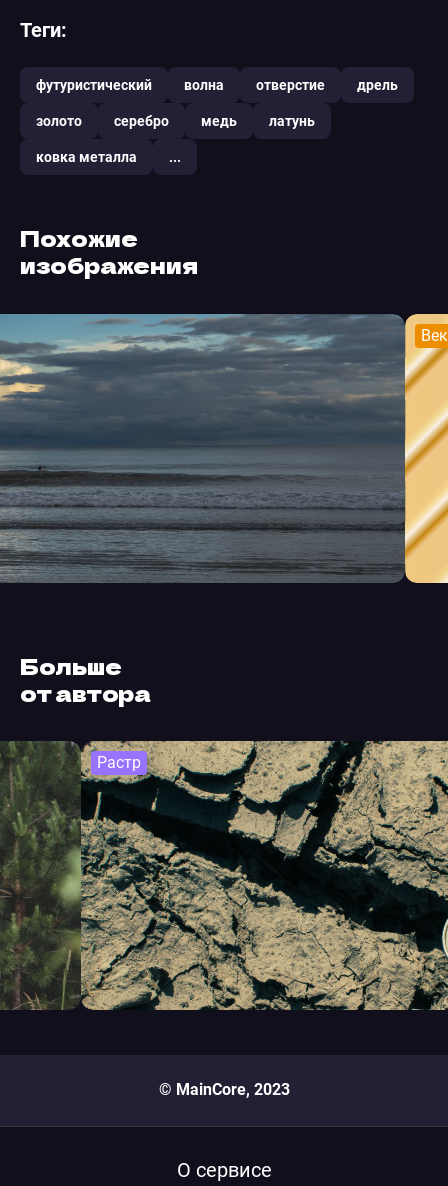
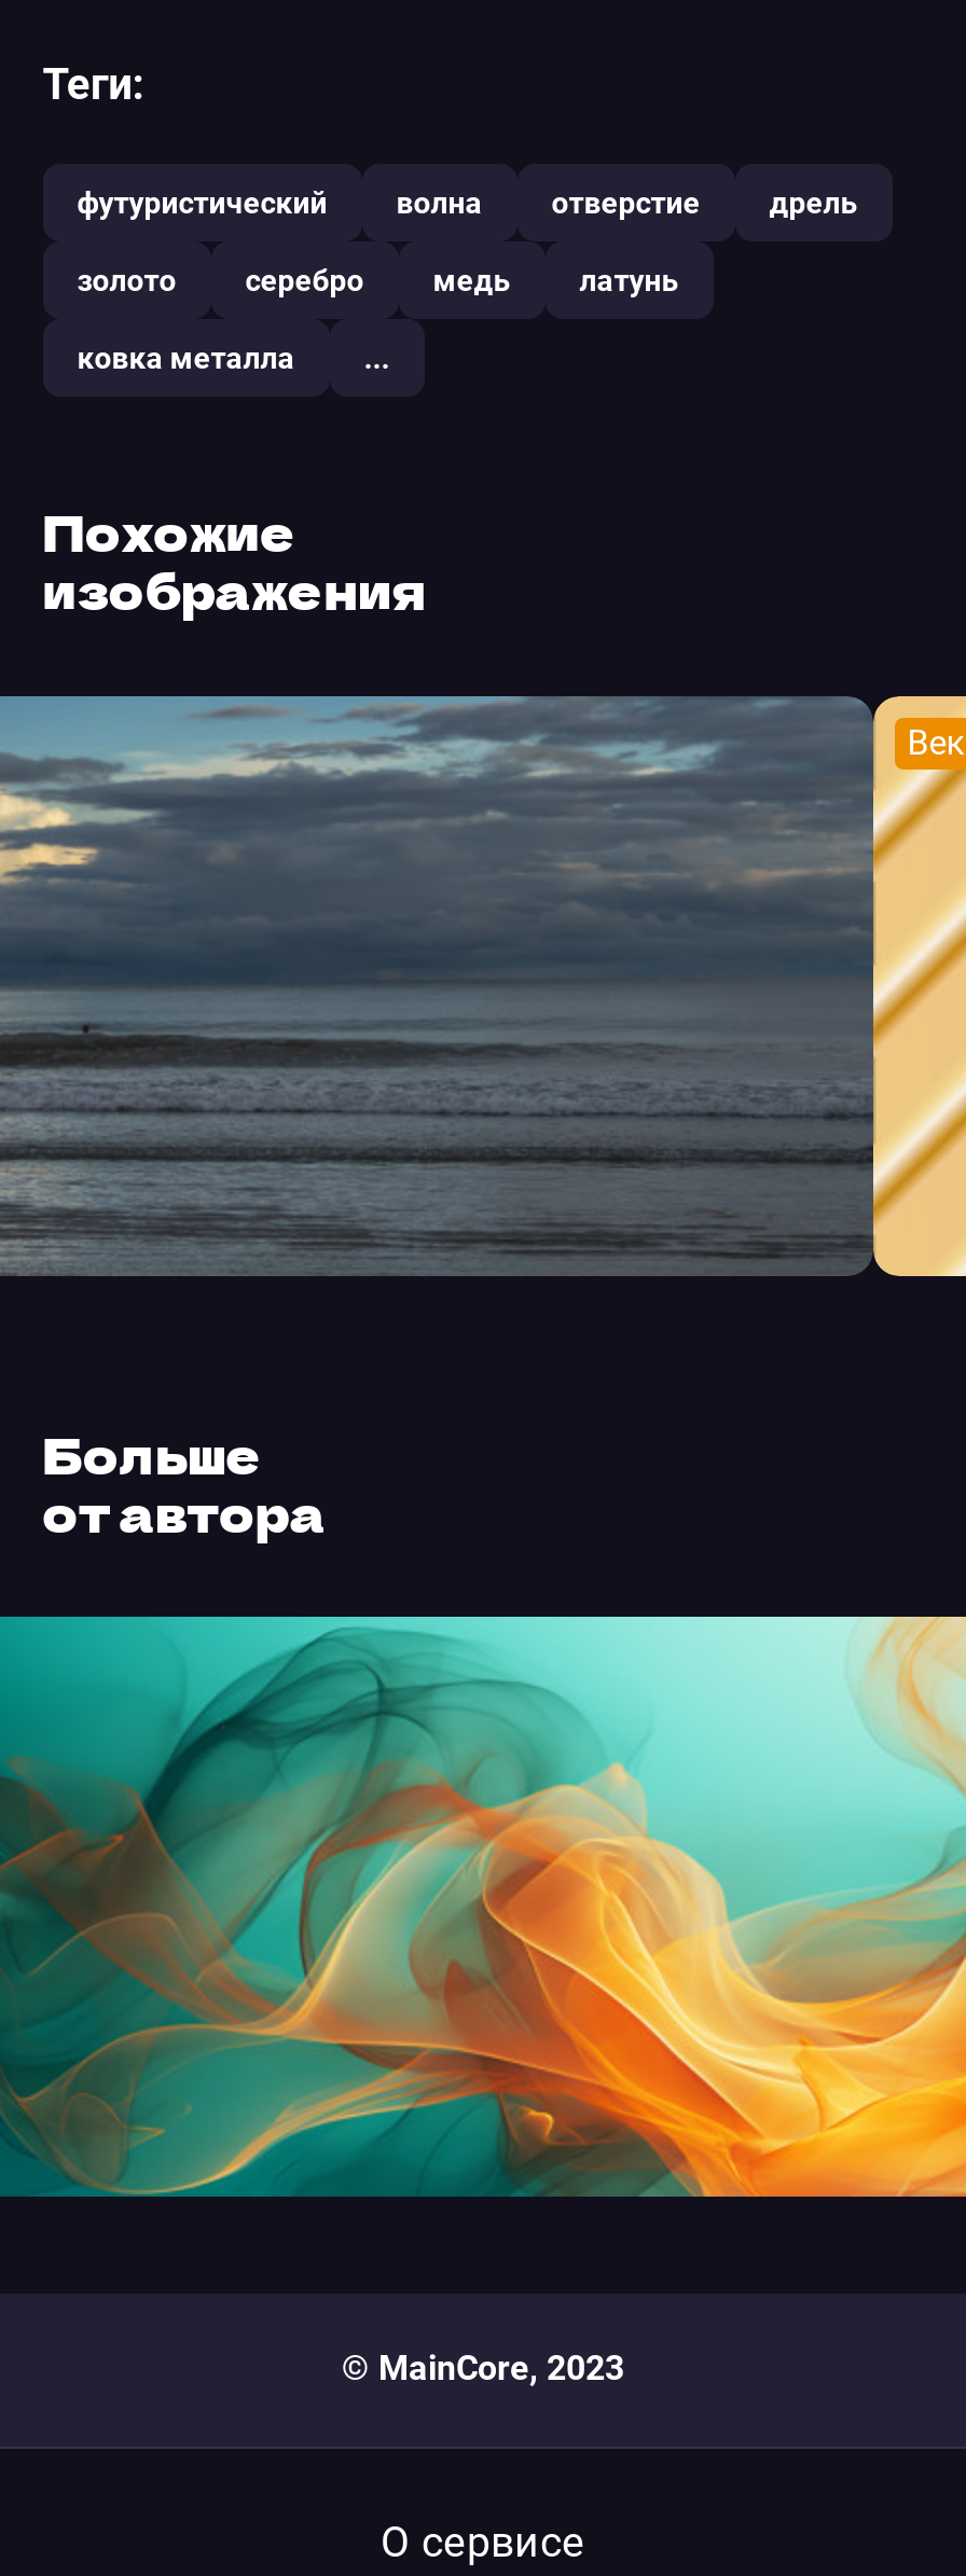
[3,740,445,1011] [image] -> [6,1615,960,2199] [image]
[97,753,141,772] Растр -> none

